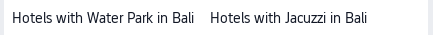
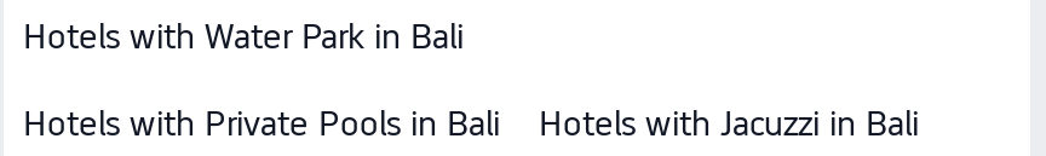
none -> [23,104,500,143] Hotels with Private Pools in Bali

